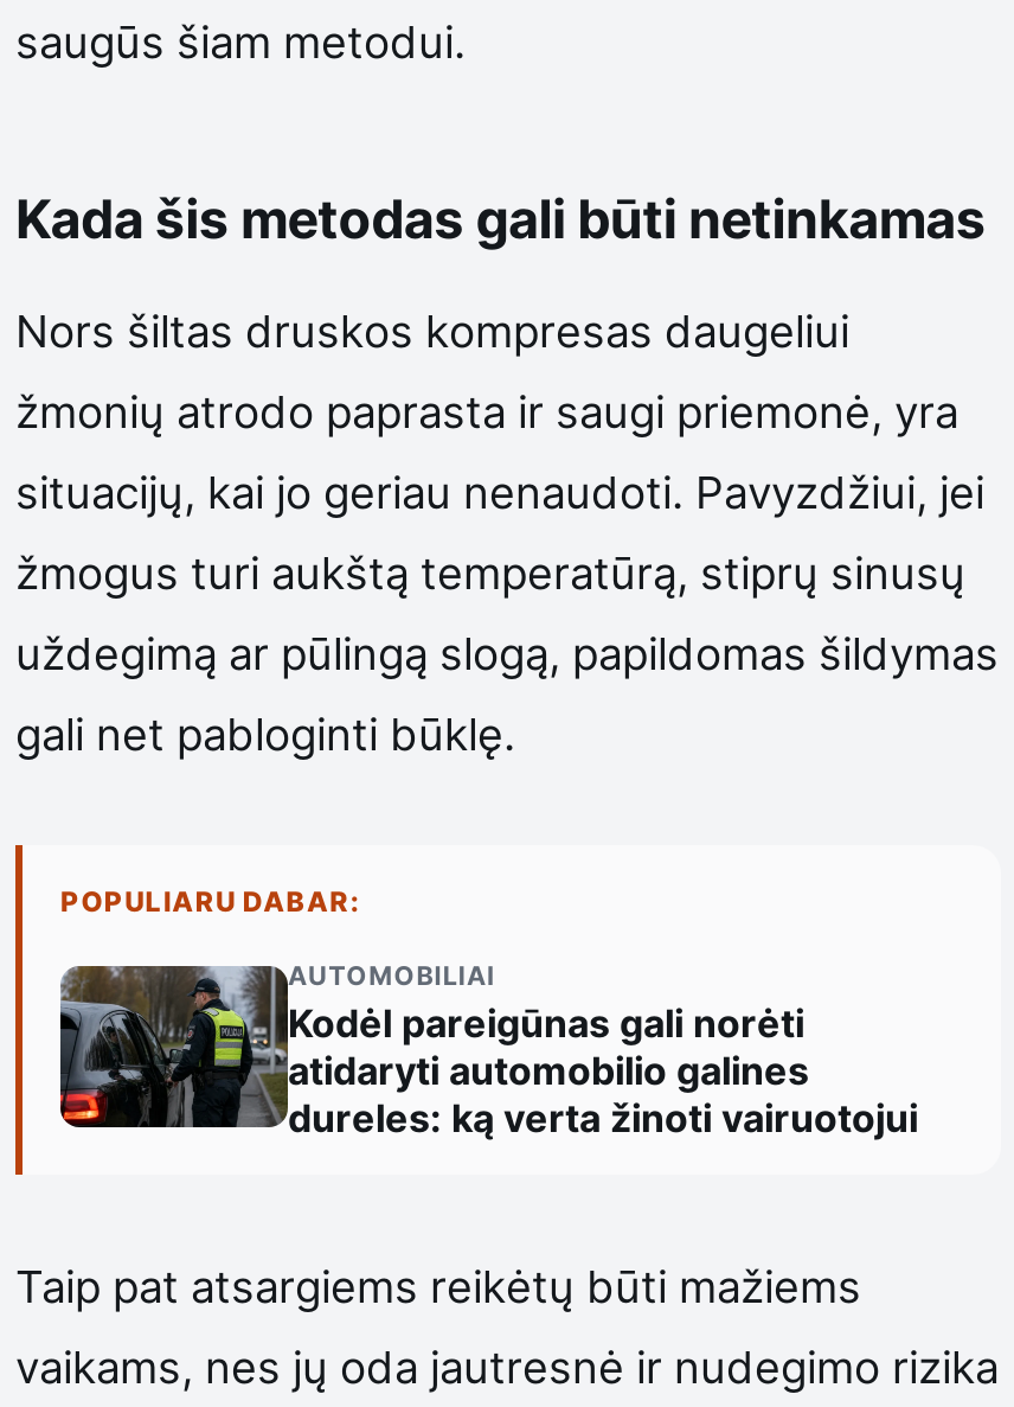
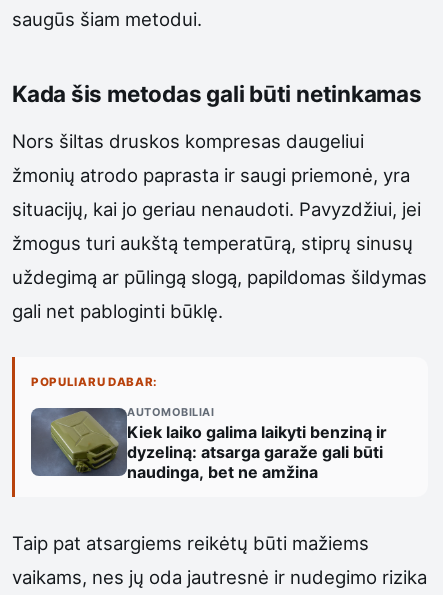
[58,964,918,1140] [image] | Kodėl pareigūnas gali norėti | atidaryti automobilio galines | dureles: ką verta žinoti vairuotojui -> [30,407,387,482] [image] | Kiek laiko galima laikyti benziną ir | dyzeliną: atsarga garaže gali būti | naudinga, bet ne amžina

